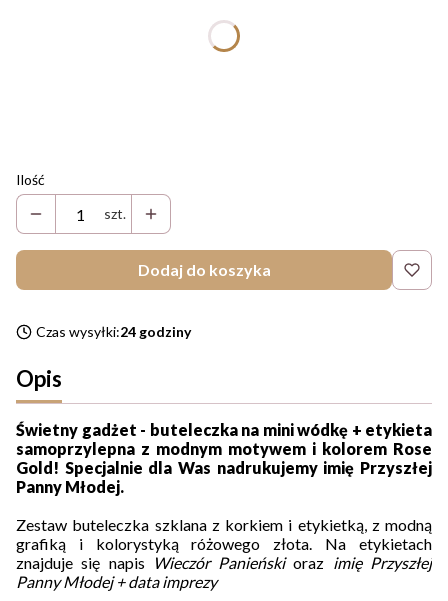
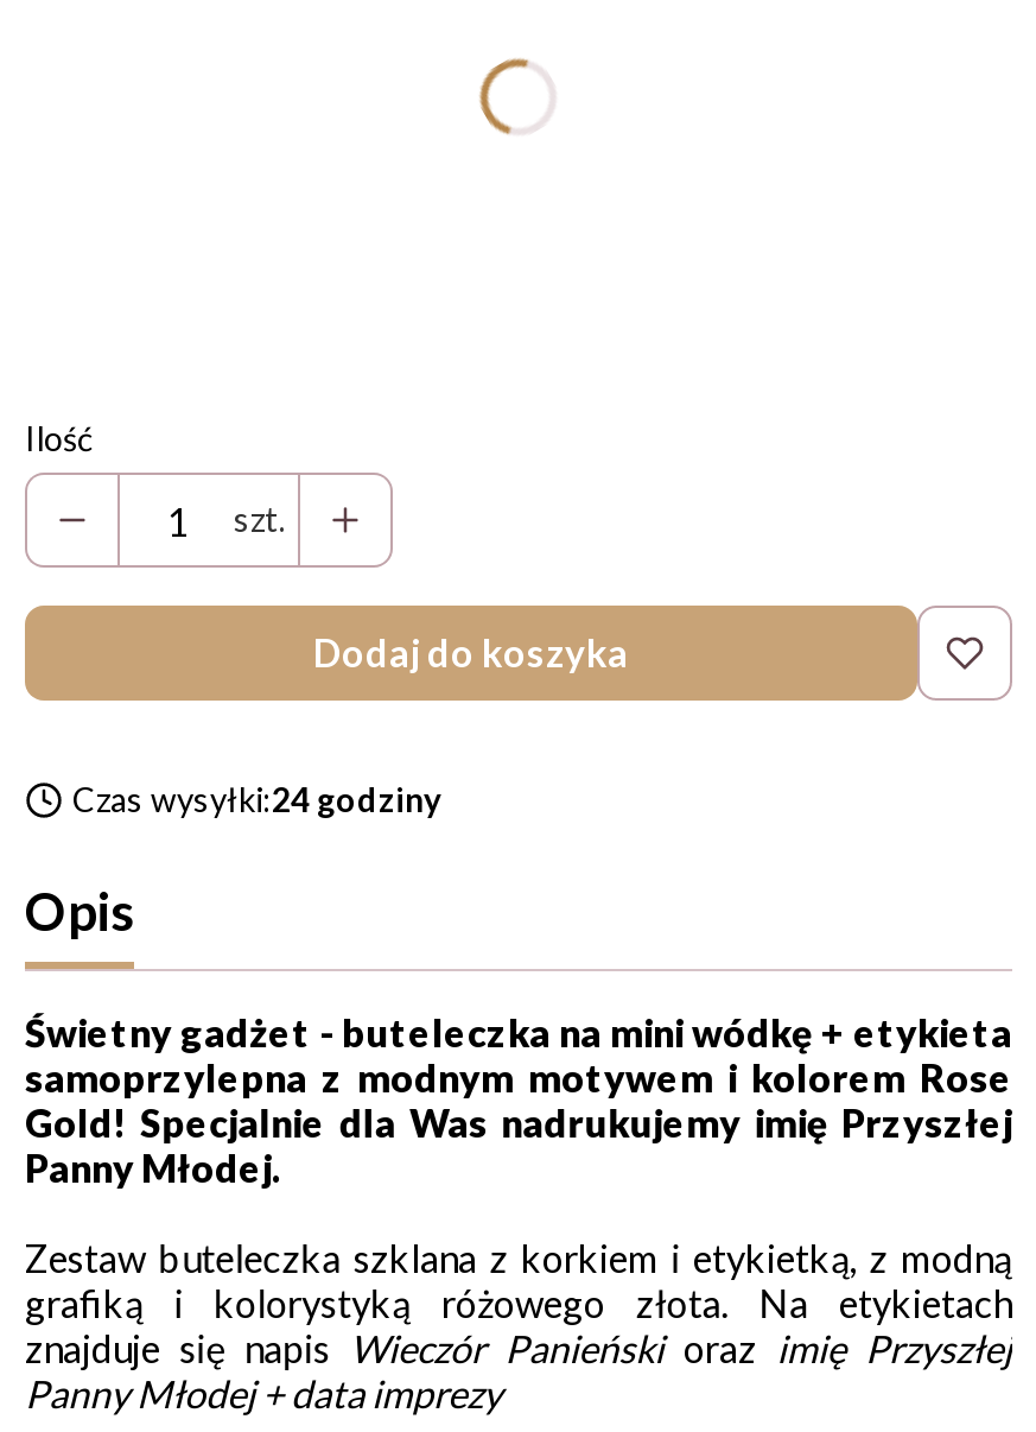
[208,20,241,53] [image] -> [478,57,557,135] [image]

